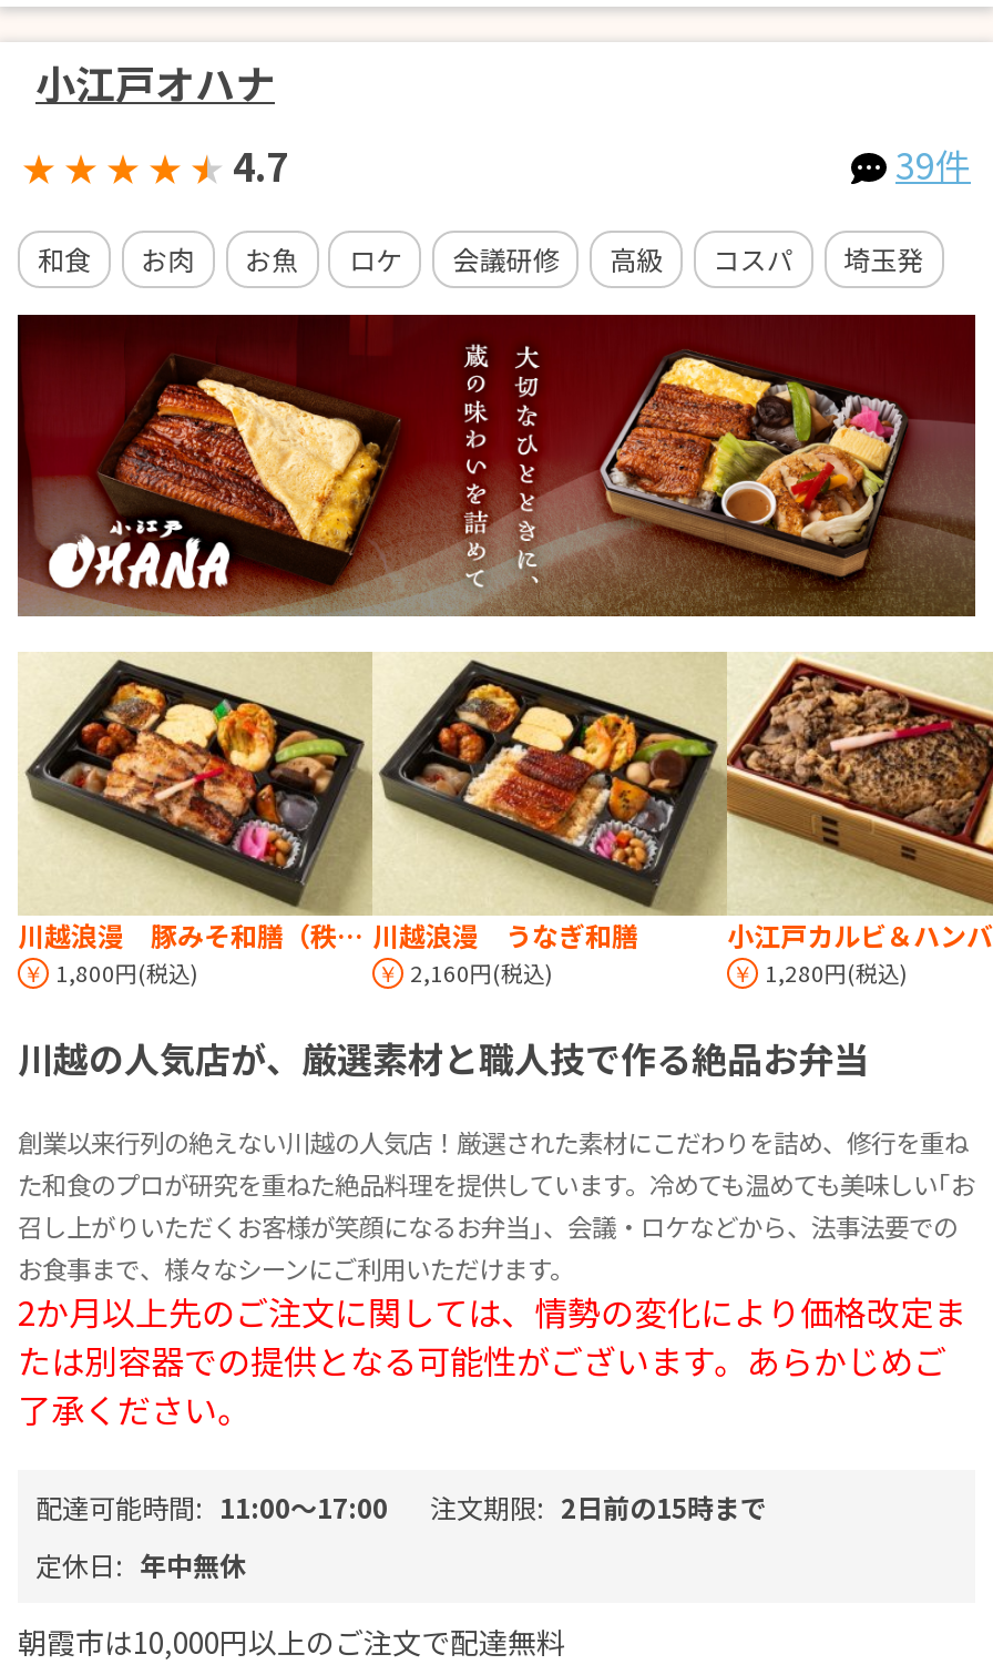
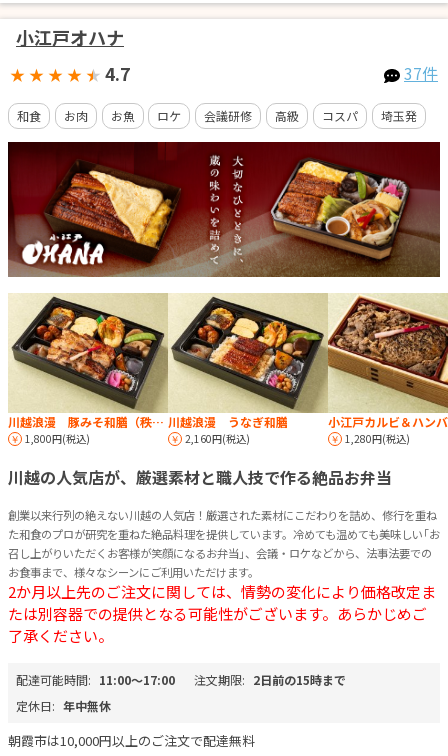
[895,137,971,190] 39件 -> [404,61,438,85] 37件

